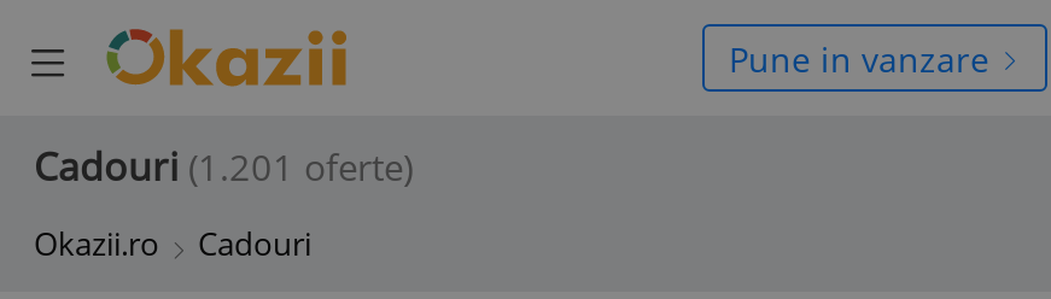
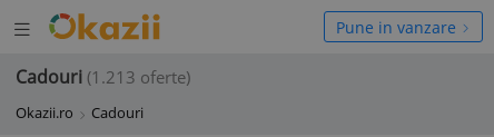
[34,140,413,193] Cadouri (1.201 oferte) -> [16,65,190,89] Cadouri (1.213 oferte)

